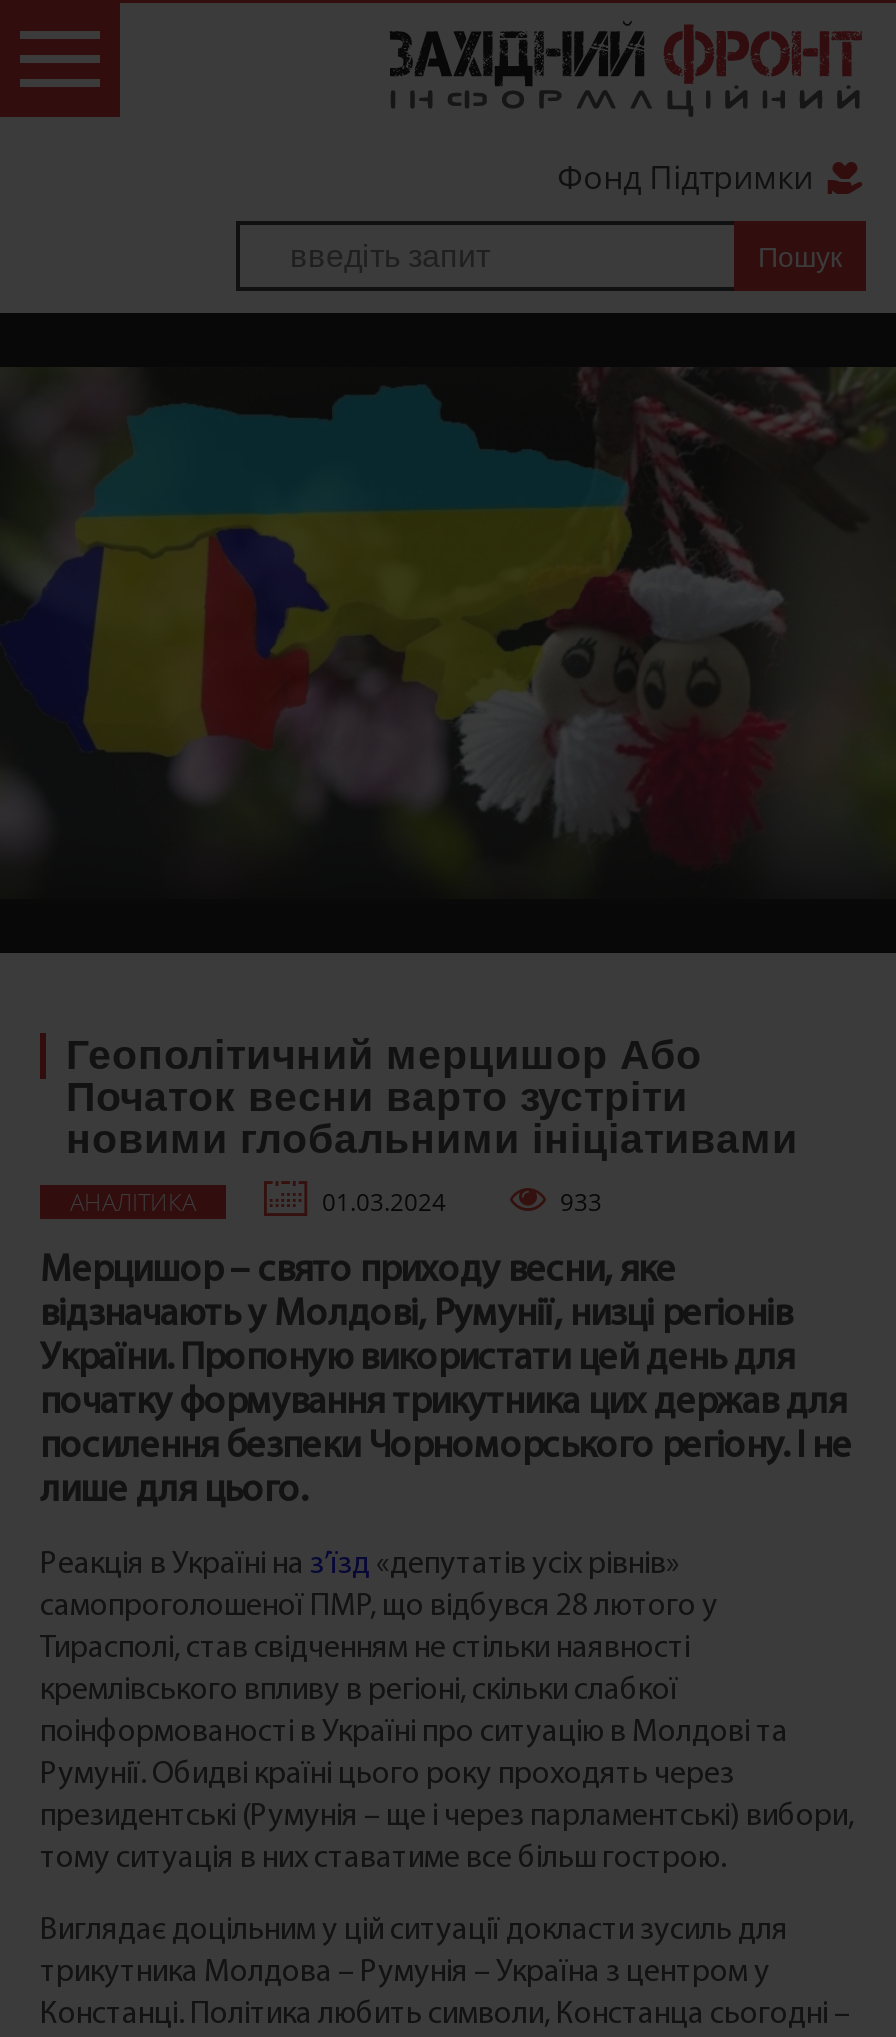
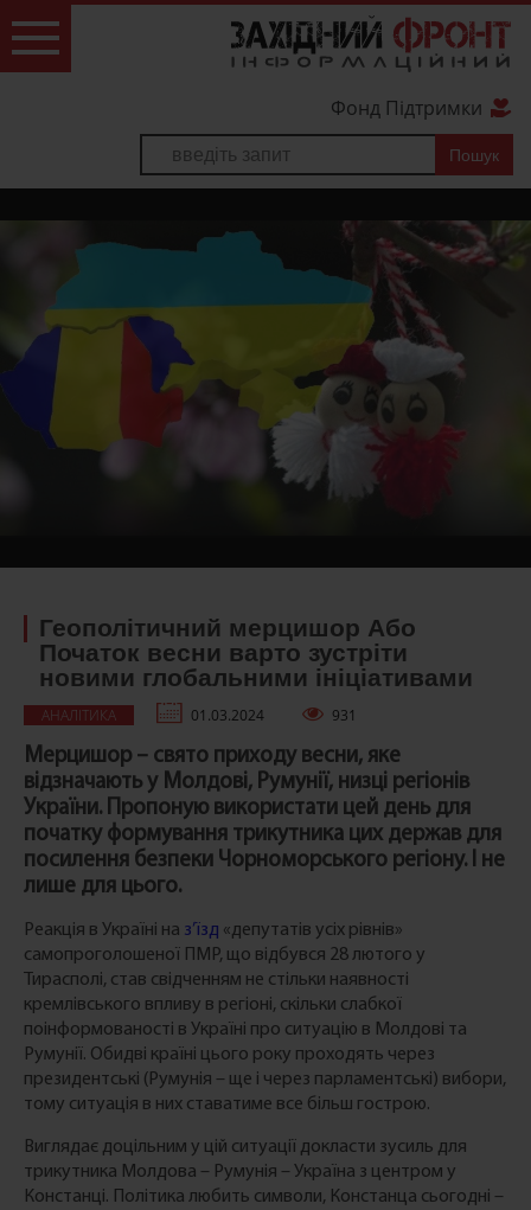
[560,1185,602,1219] 933 -> [332,705,357,725] 931

